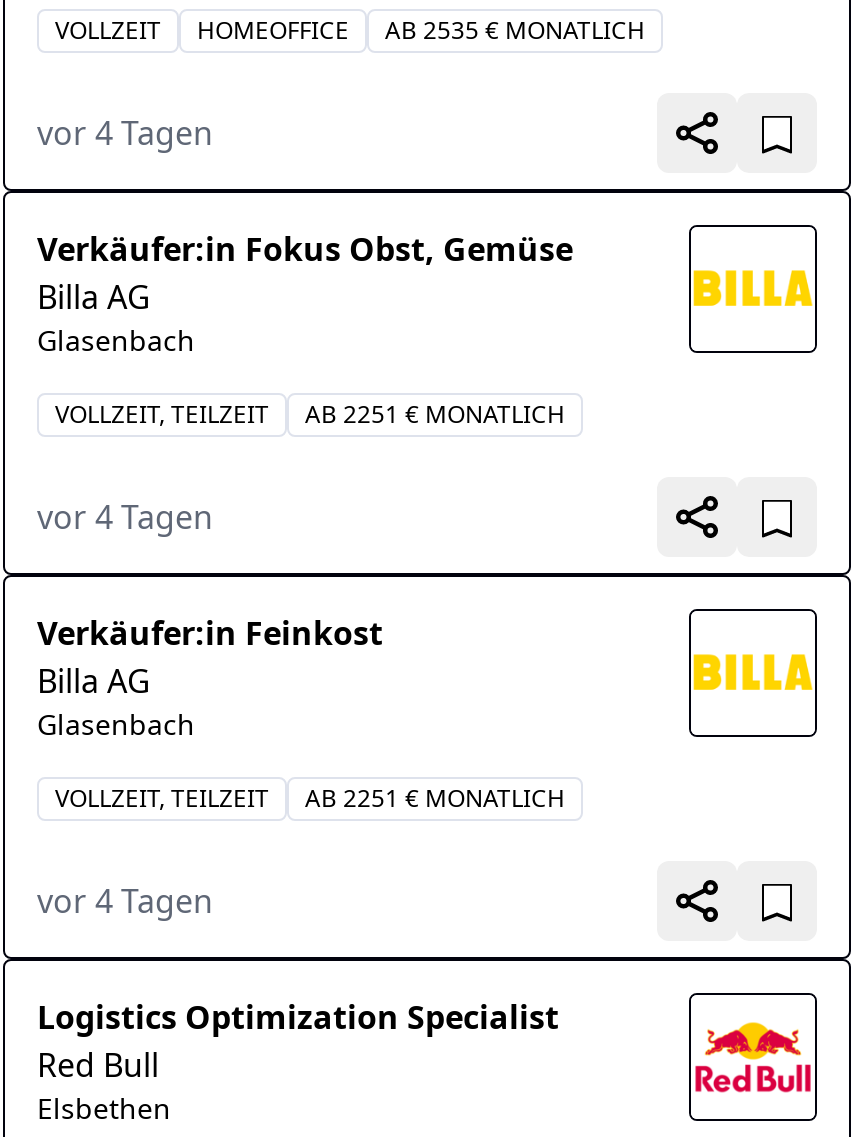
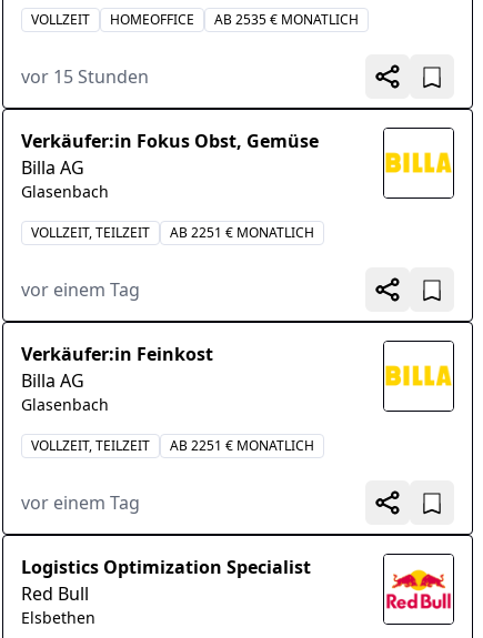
[37,111,213,155] vor 4 Tagen -> [21,64,149,89] vor 15 Stunden
[37,495,213,539] vor 4 Tagen -> [21,277,140,302] vor einem Tag
[37,879,213,923] vor 4 Tagen -> [21,490,140,515] vor einem Tag

